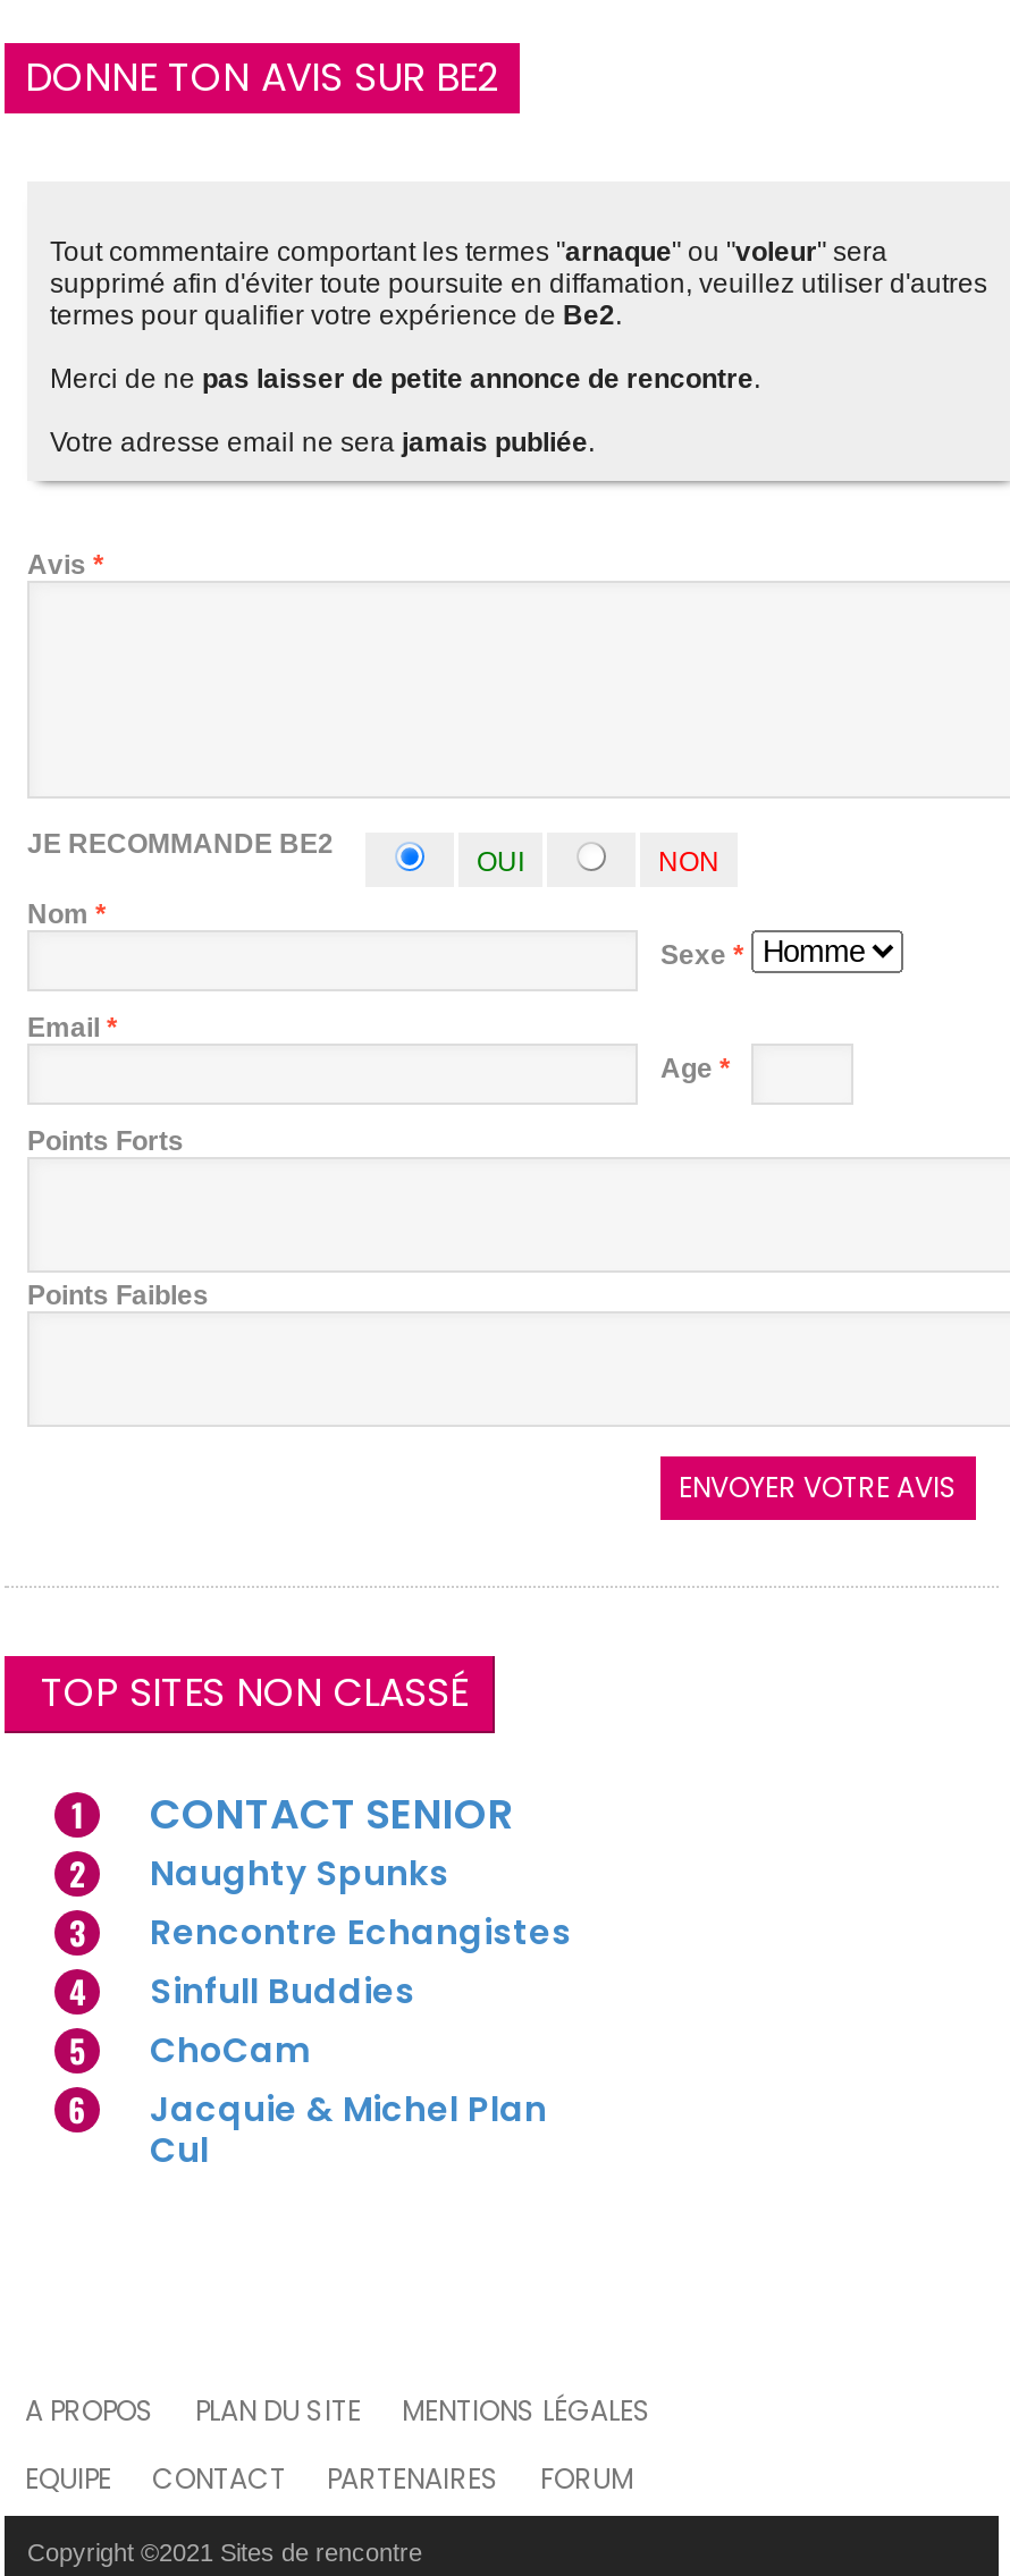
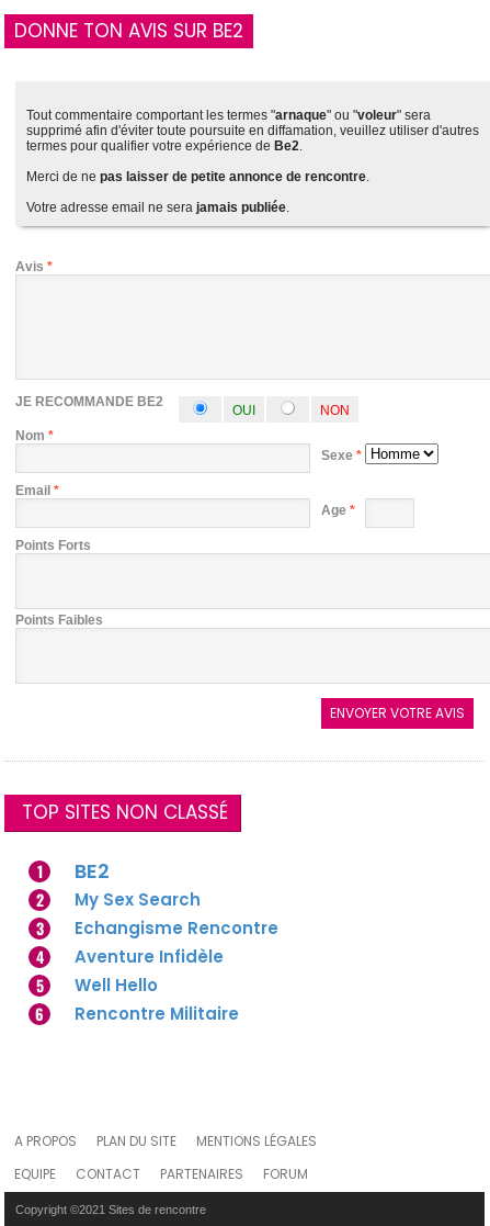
[150,1786,513,1842] CONTACT SENIOR -> [75,857,110,885] BE2
[150,1849,449,1897] Naughty Spunks -> [75,888,201,911] My Sex Search
[150,1908,572,1956] Rencontre Echangistes -> [75,917,278,940] Echangisme Rencontre
[150,1967,415,2015] Sinfull Buddies -> [75,945,224,968] Aventure Infidèle
[150,2026,311,2074] ChoCam -> [75,974,158,997] Well Hello
[150,2085,547,2174] Jacquie & Michel Plan | Cul -> [75,1002,239,1025] Rencontre Militaire

